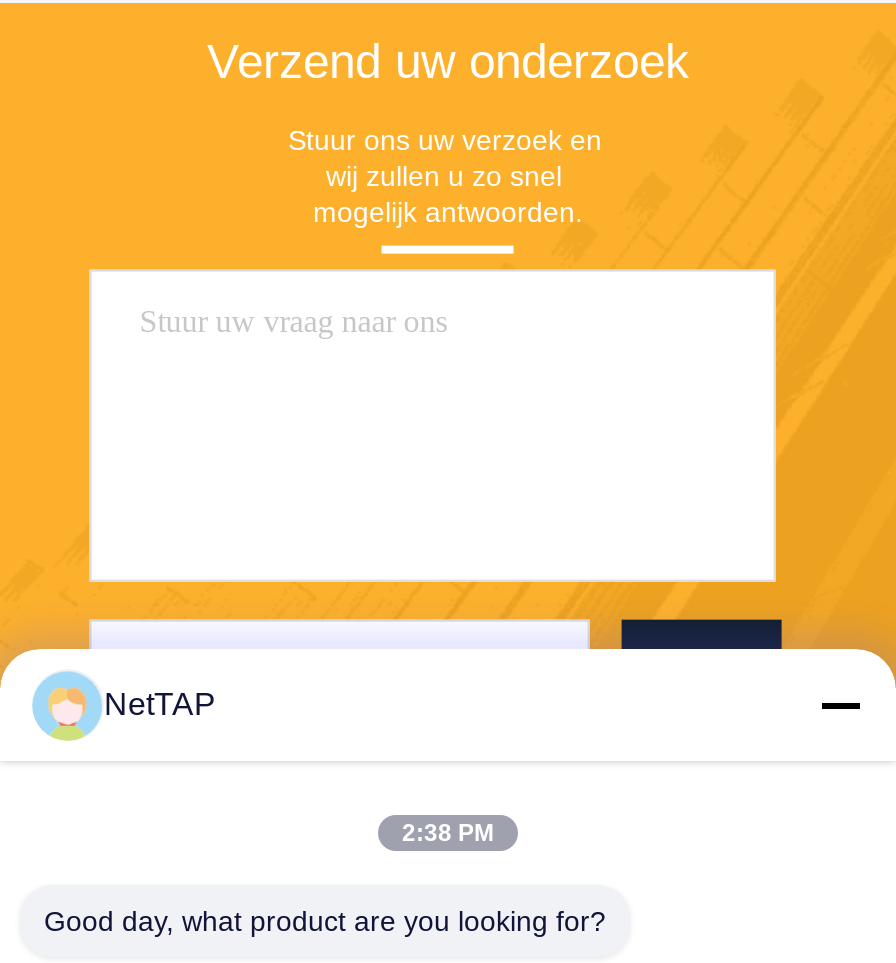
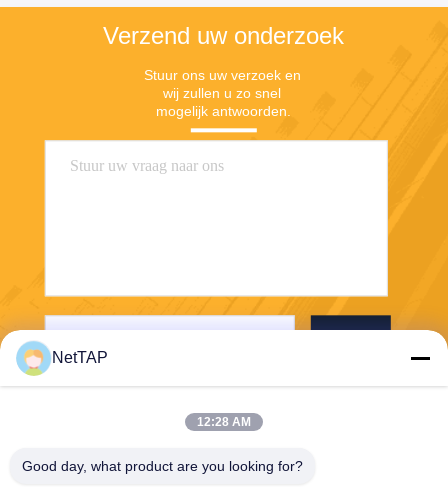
[402,819,494,847] 2:38 PM -> [197,415,251,429] 12:28 AM

